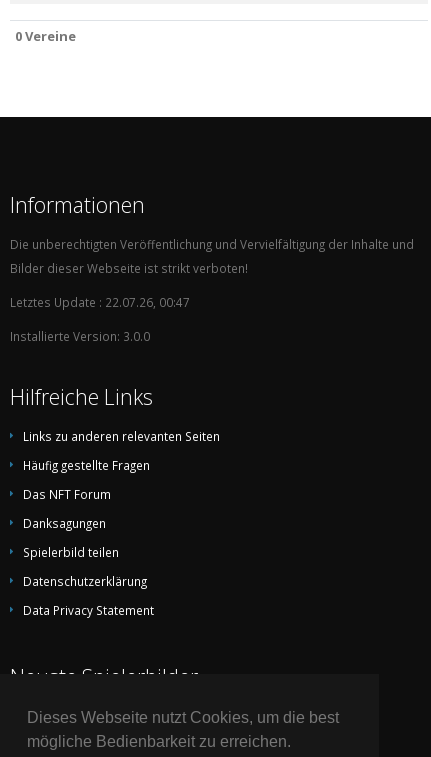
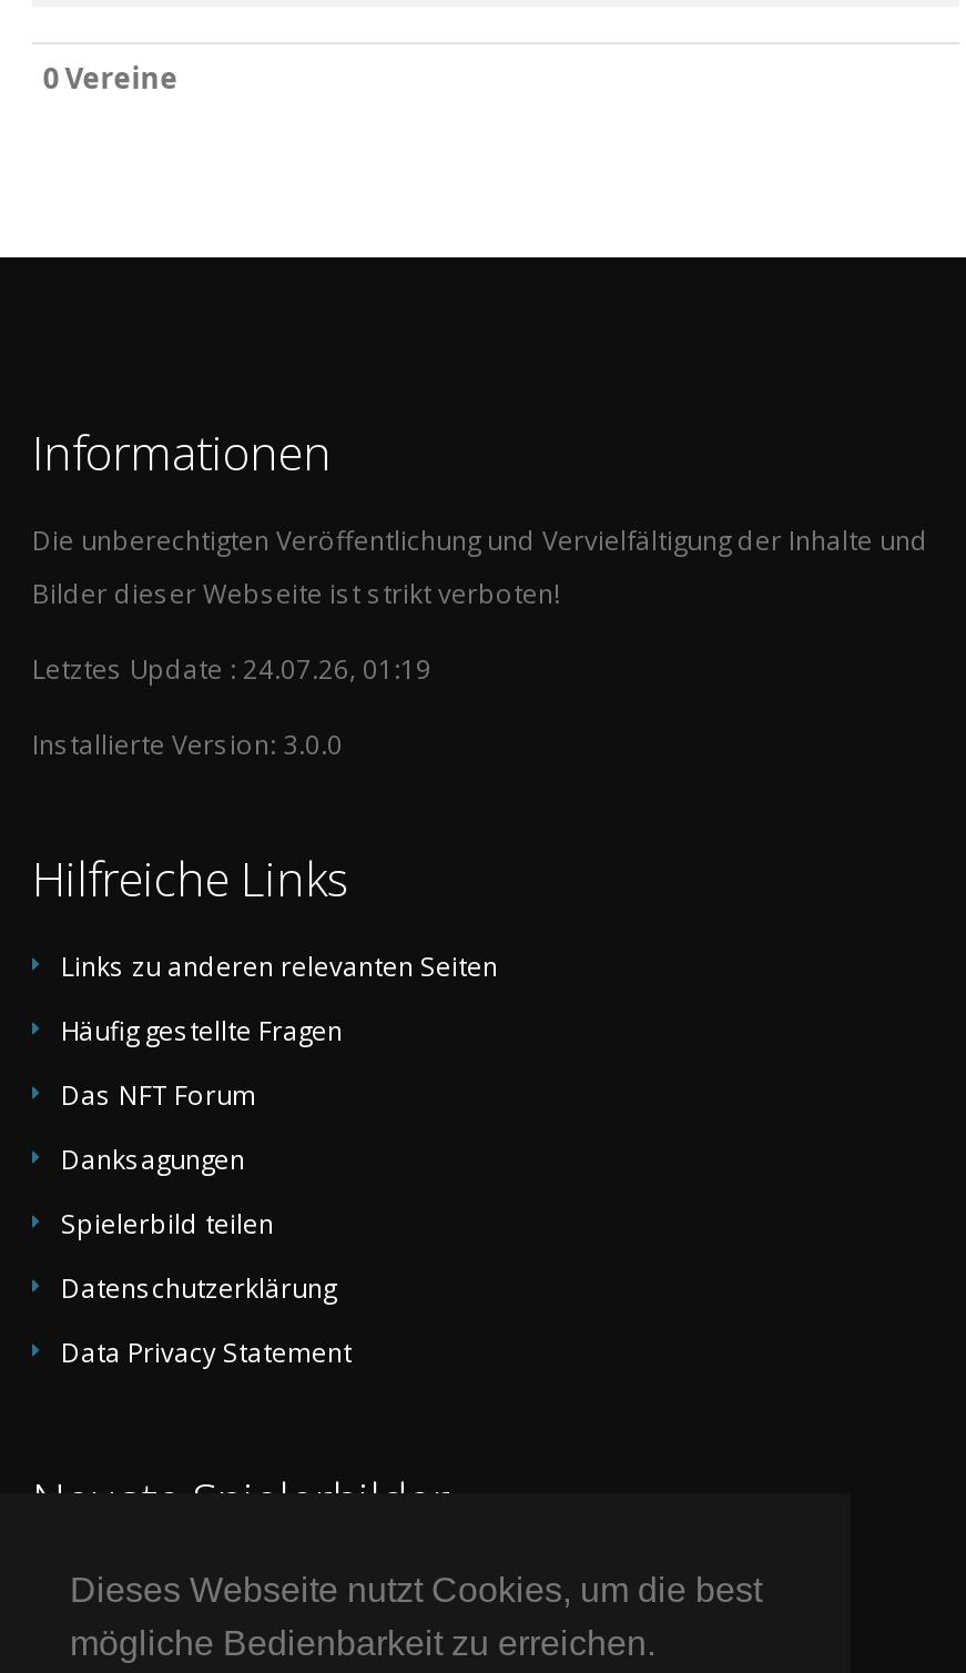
[10,294,190,310] Letztes Update : 22.07.26, 00:47 -> [32,650,431,686] Letztes Update : 24.07.26, 01:19

